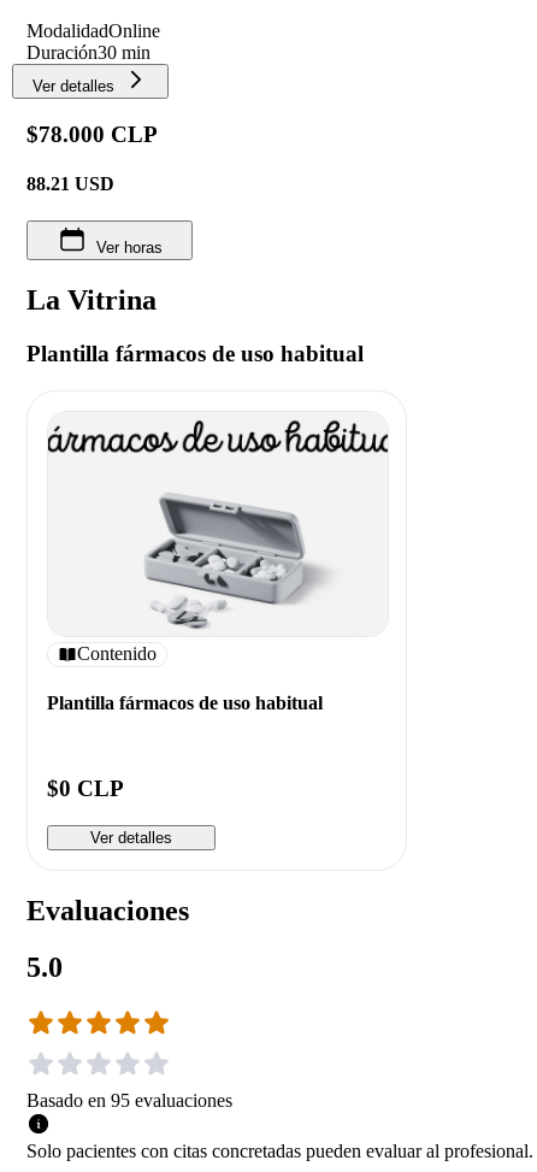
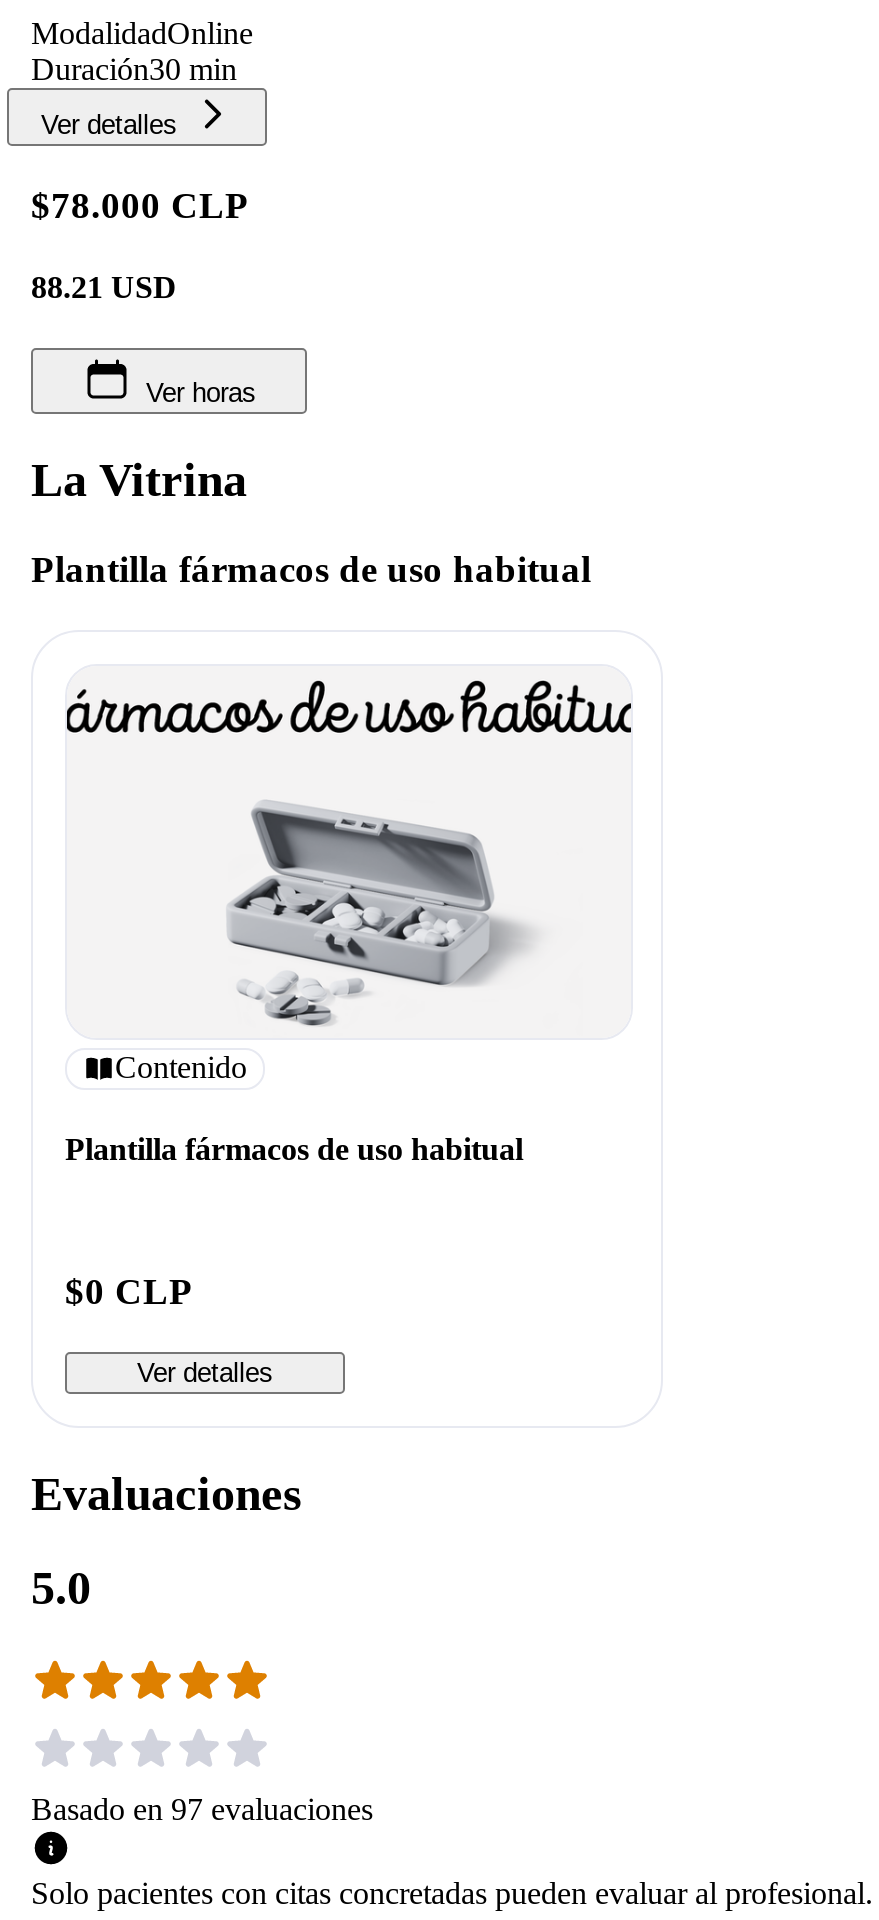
[26,1090,232,1111] Basado en 95 evaluaciones -> [31,1792,373,1826] Basado en 97 evaluaciones

